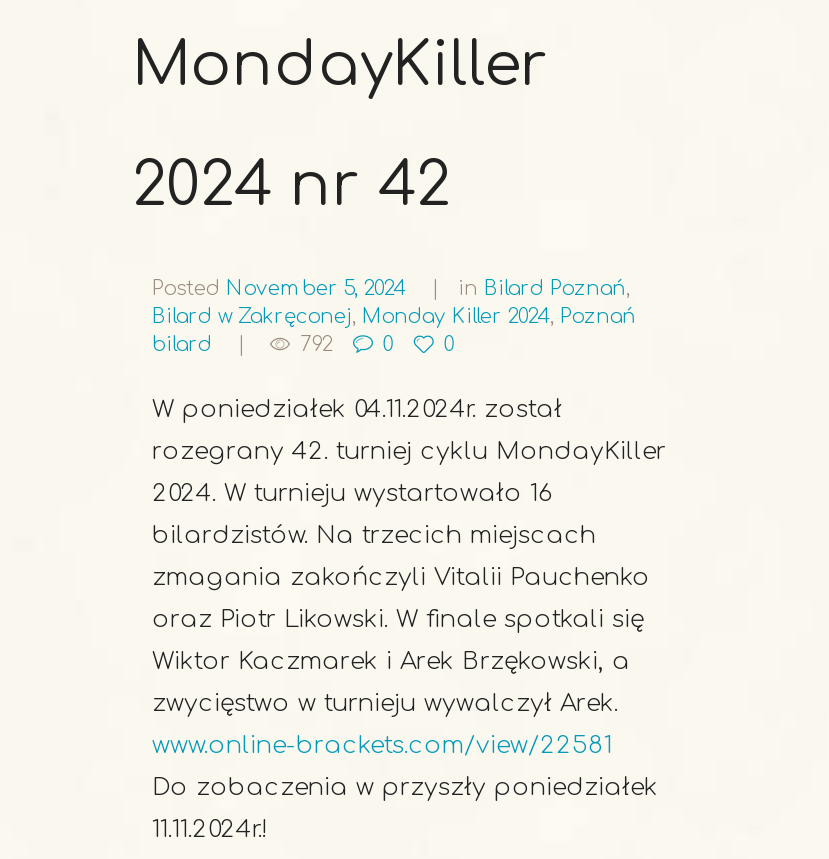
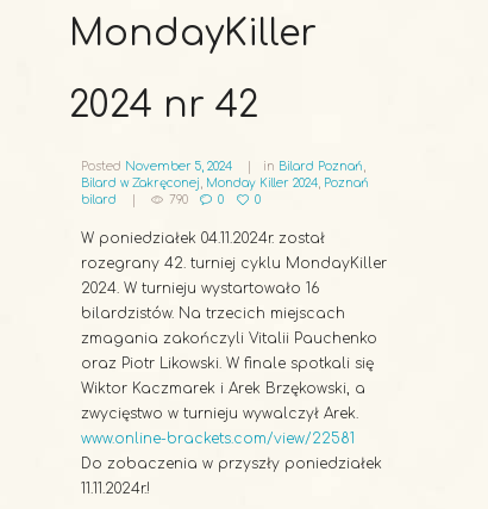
[300,333,332,355] 792 -> [169,193,188,206] 790

